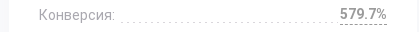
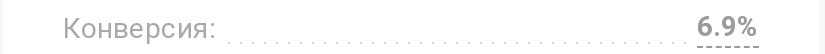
[340,6,387,22] 579.7% -> [697,10,759,42] 6.9%

